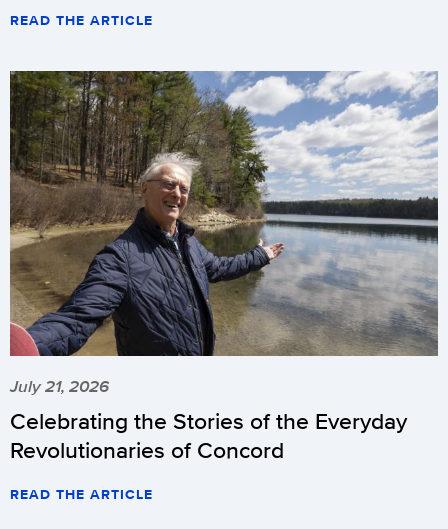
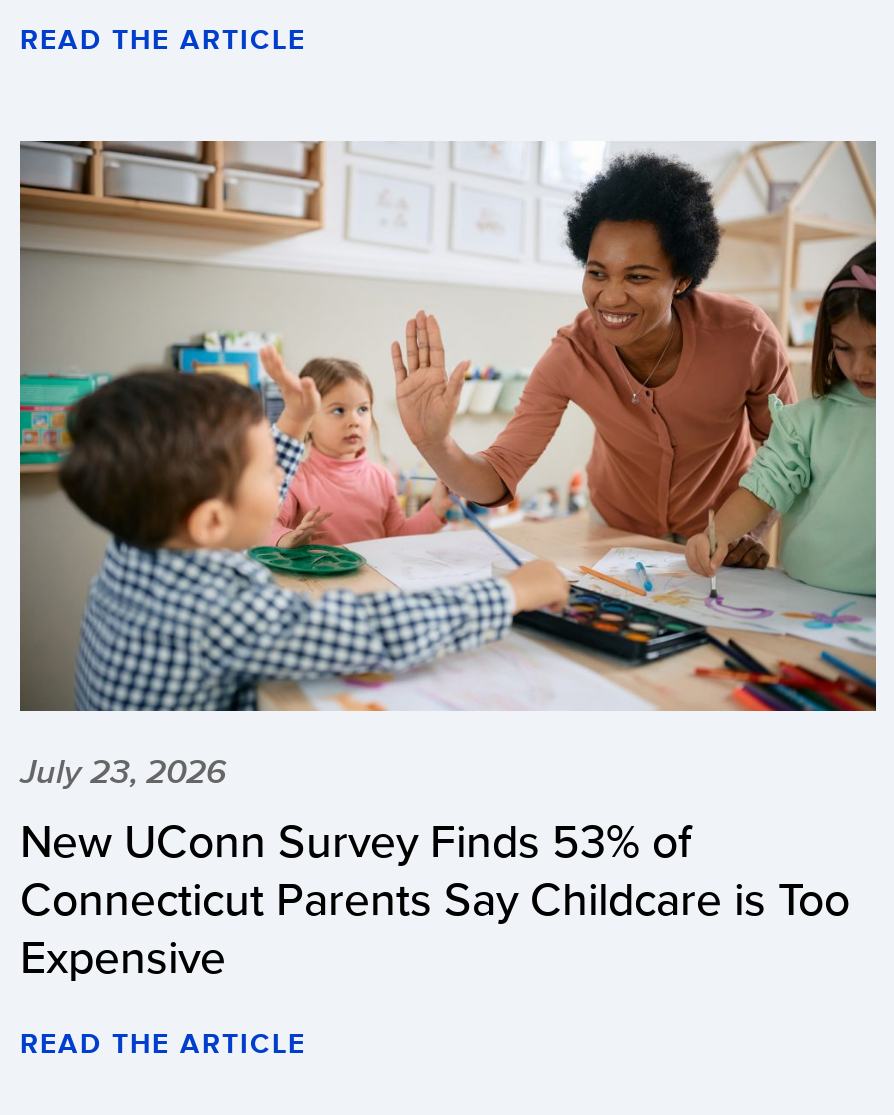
[10,70,439,466] [image] | July 21, 2026 | Celebrating the Stories of the Everyday | Revolutionaries of Concord -> [20,139,878,990] [image] | July 23, 2026 | New UConn Survey Finds 53% of | Connecticut Parents Say Childcare is Too | Expensive

